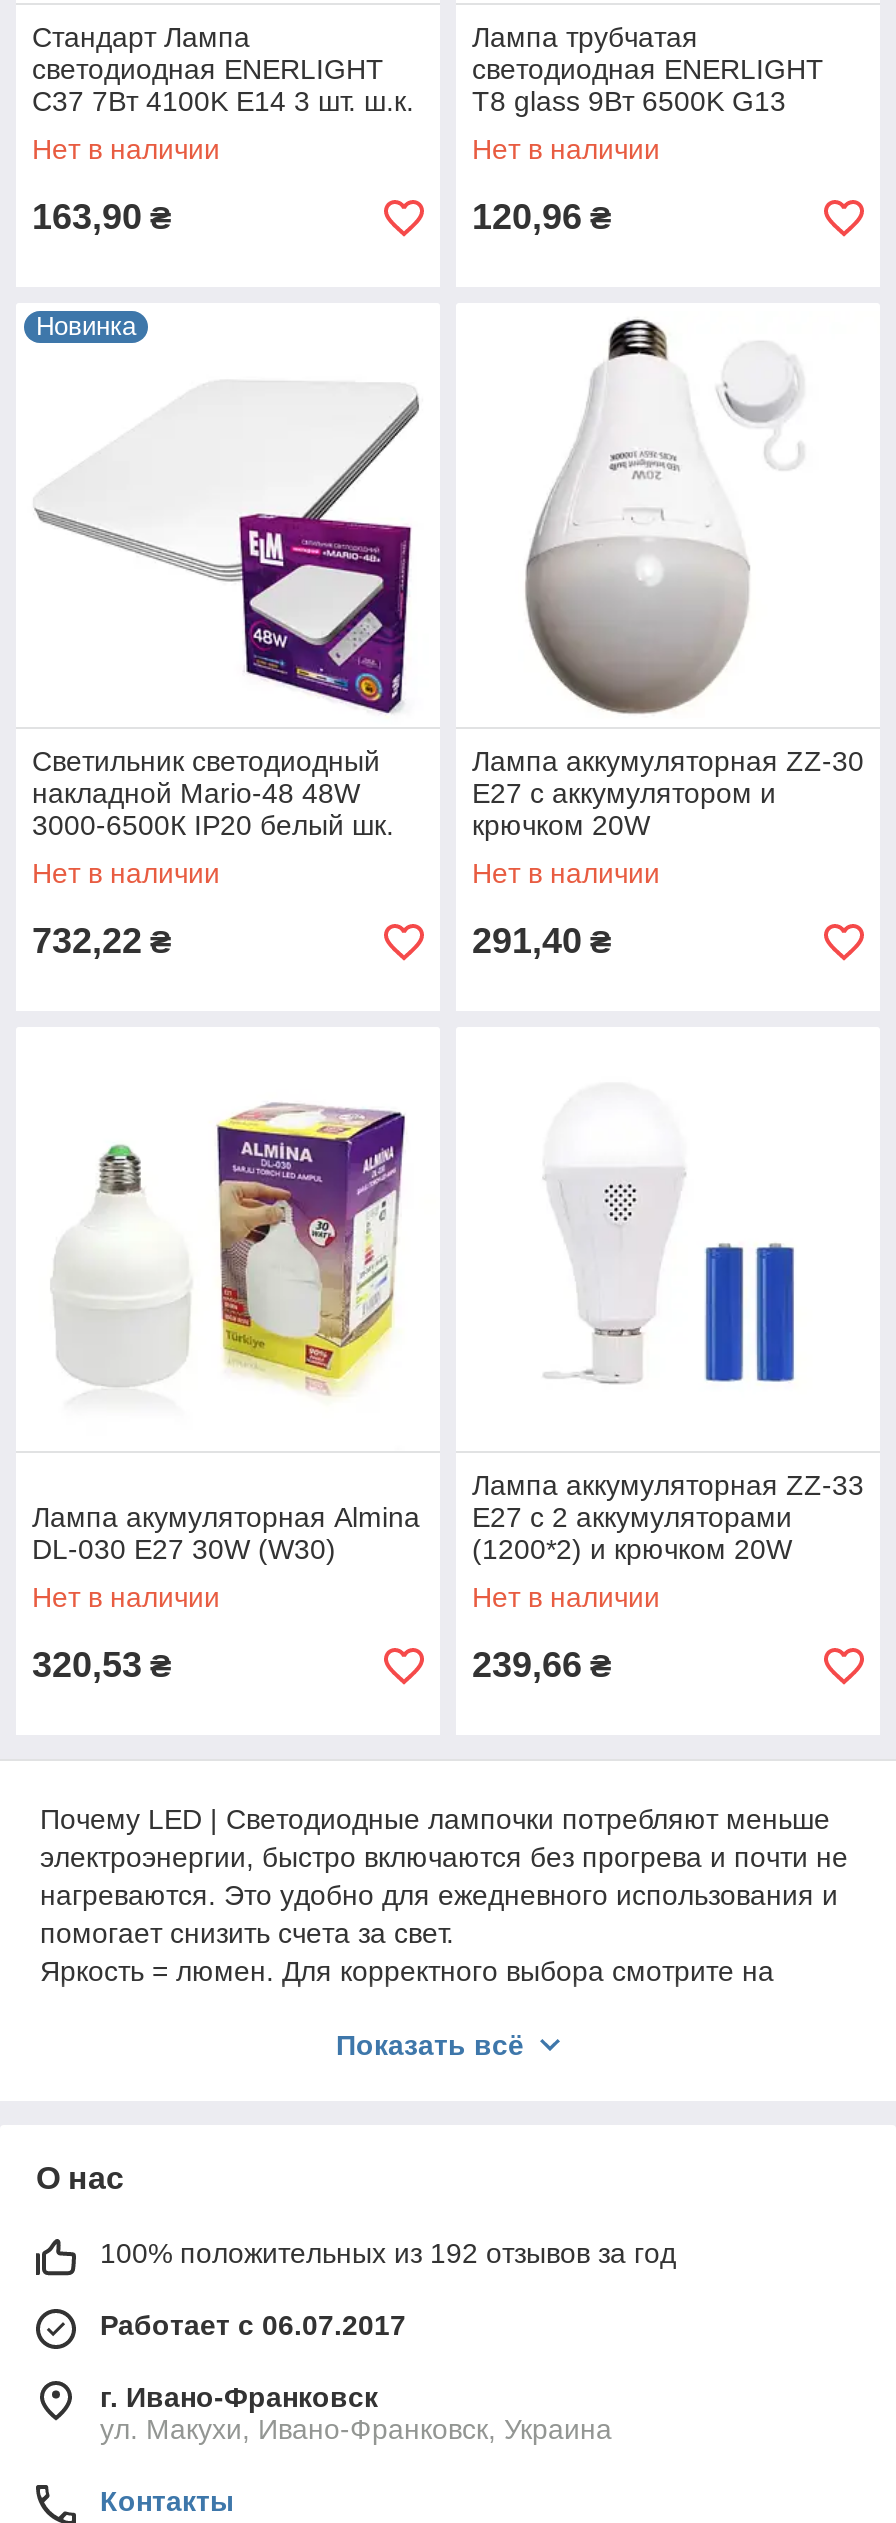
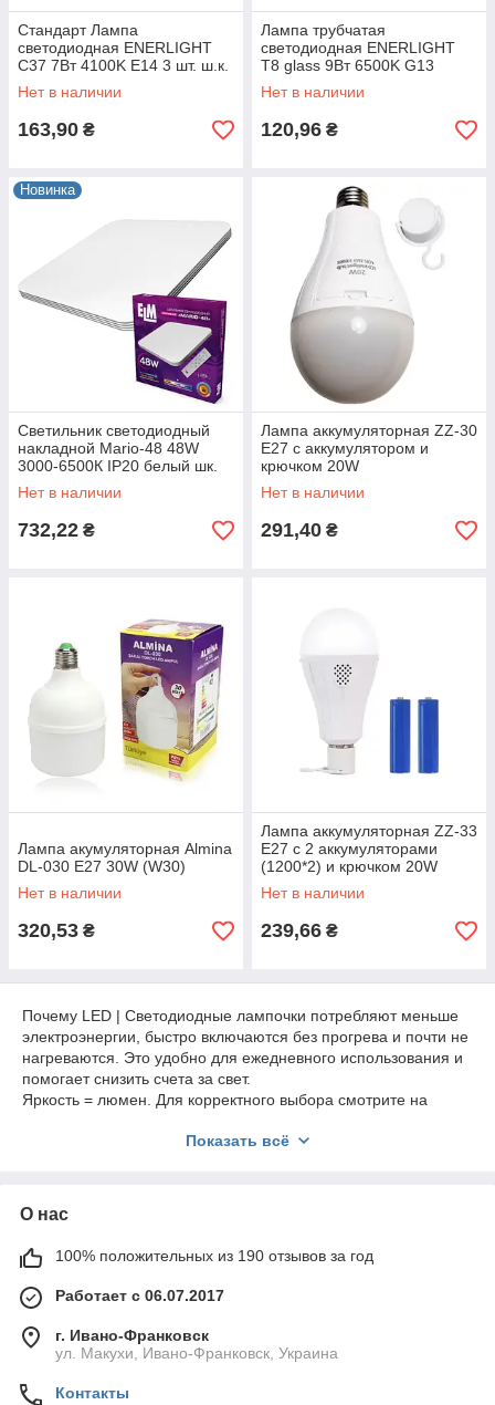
[100,2237,676,2269] 100% положительных из 192 отзывов за год -> [55,1247,373,1264] 100% положительных из 190 отзывов за год

